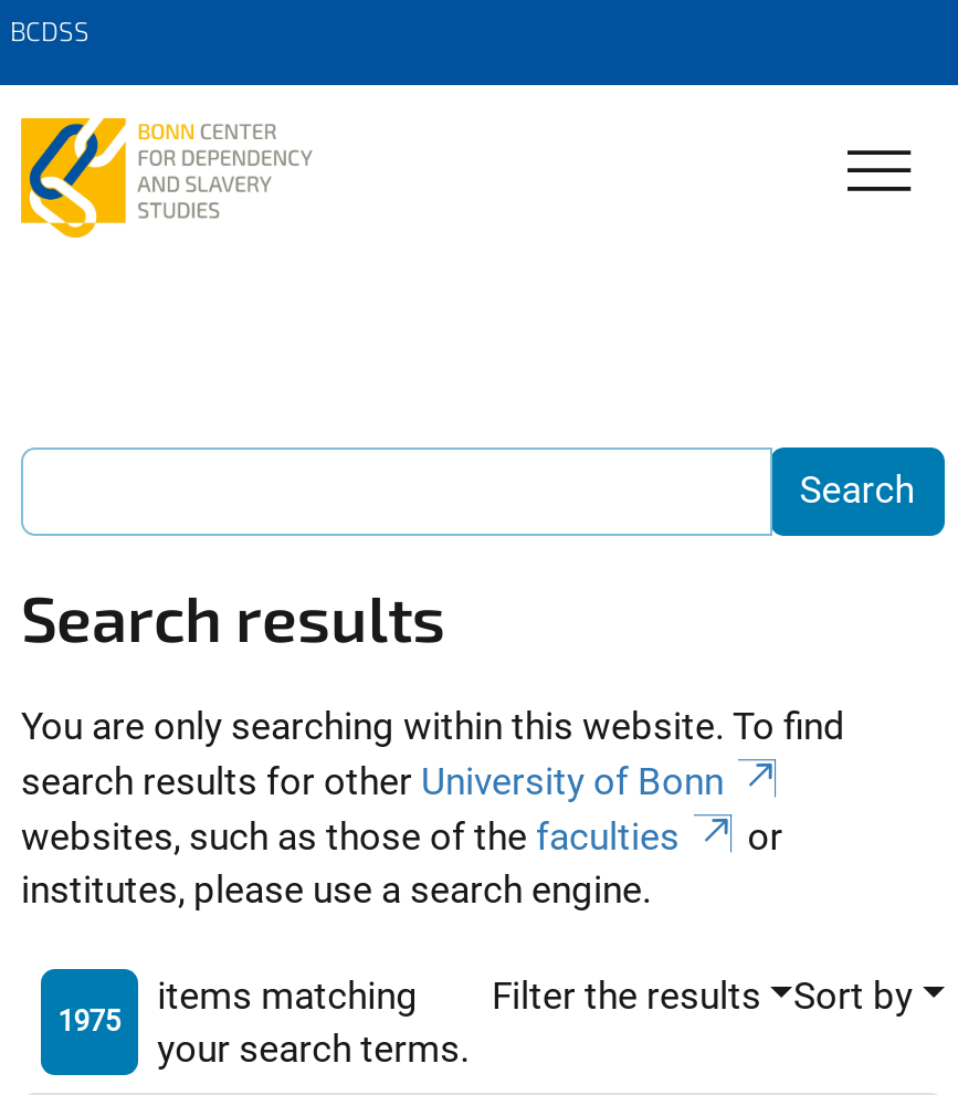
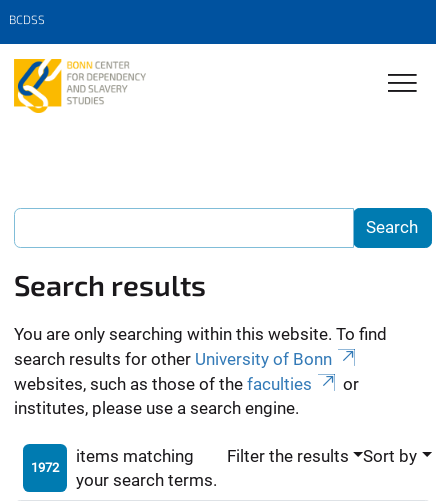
[58,1004,120,1037] 1975 -> [31,460,59,475] 1972

